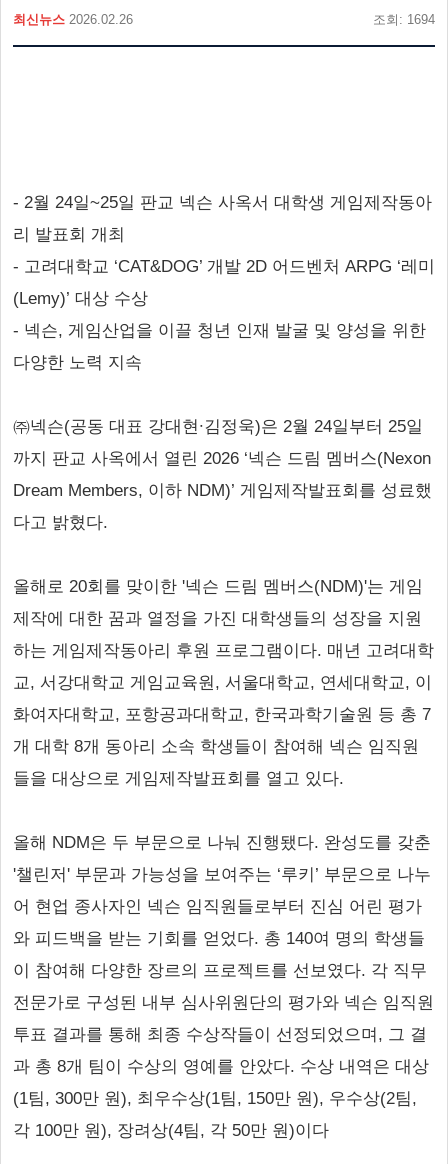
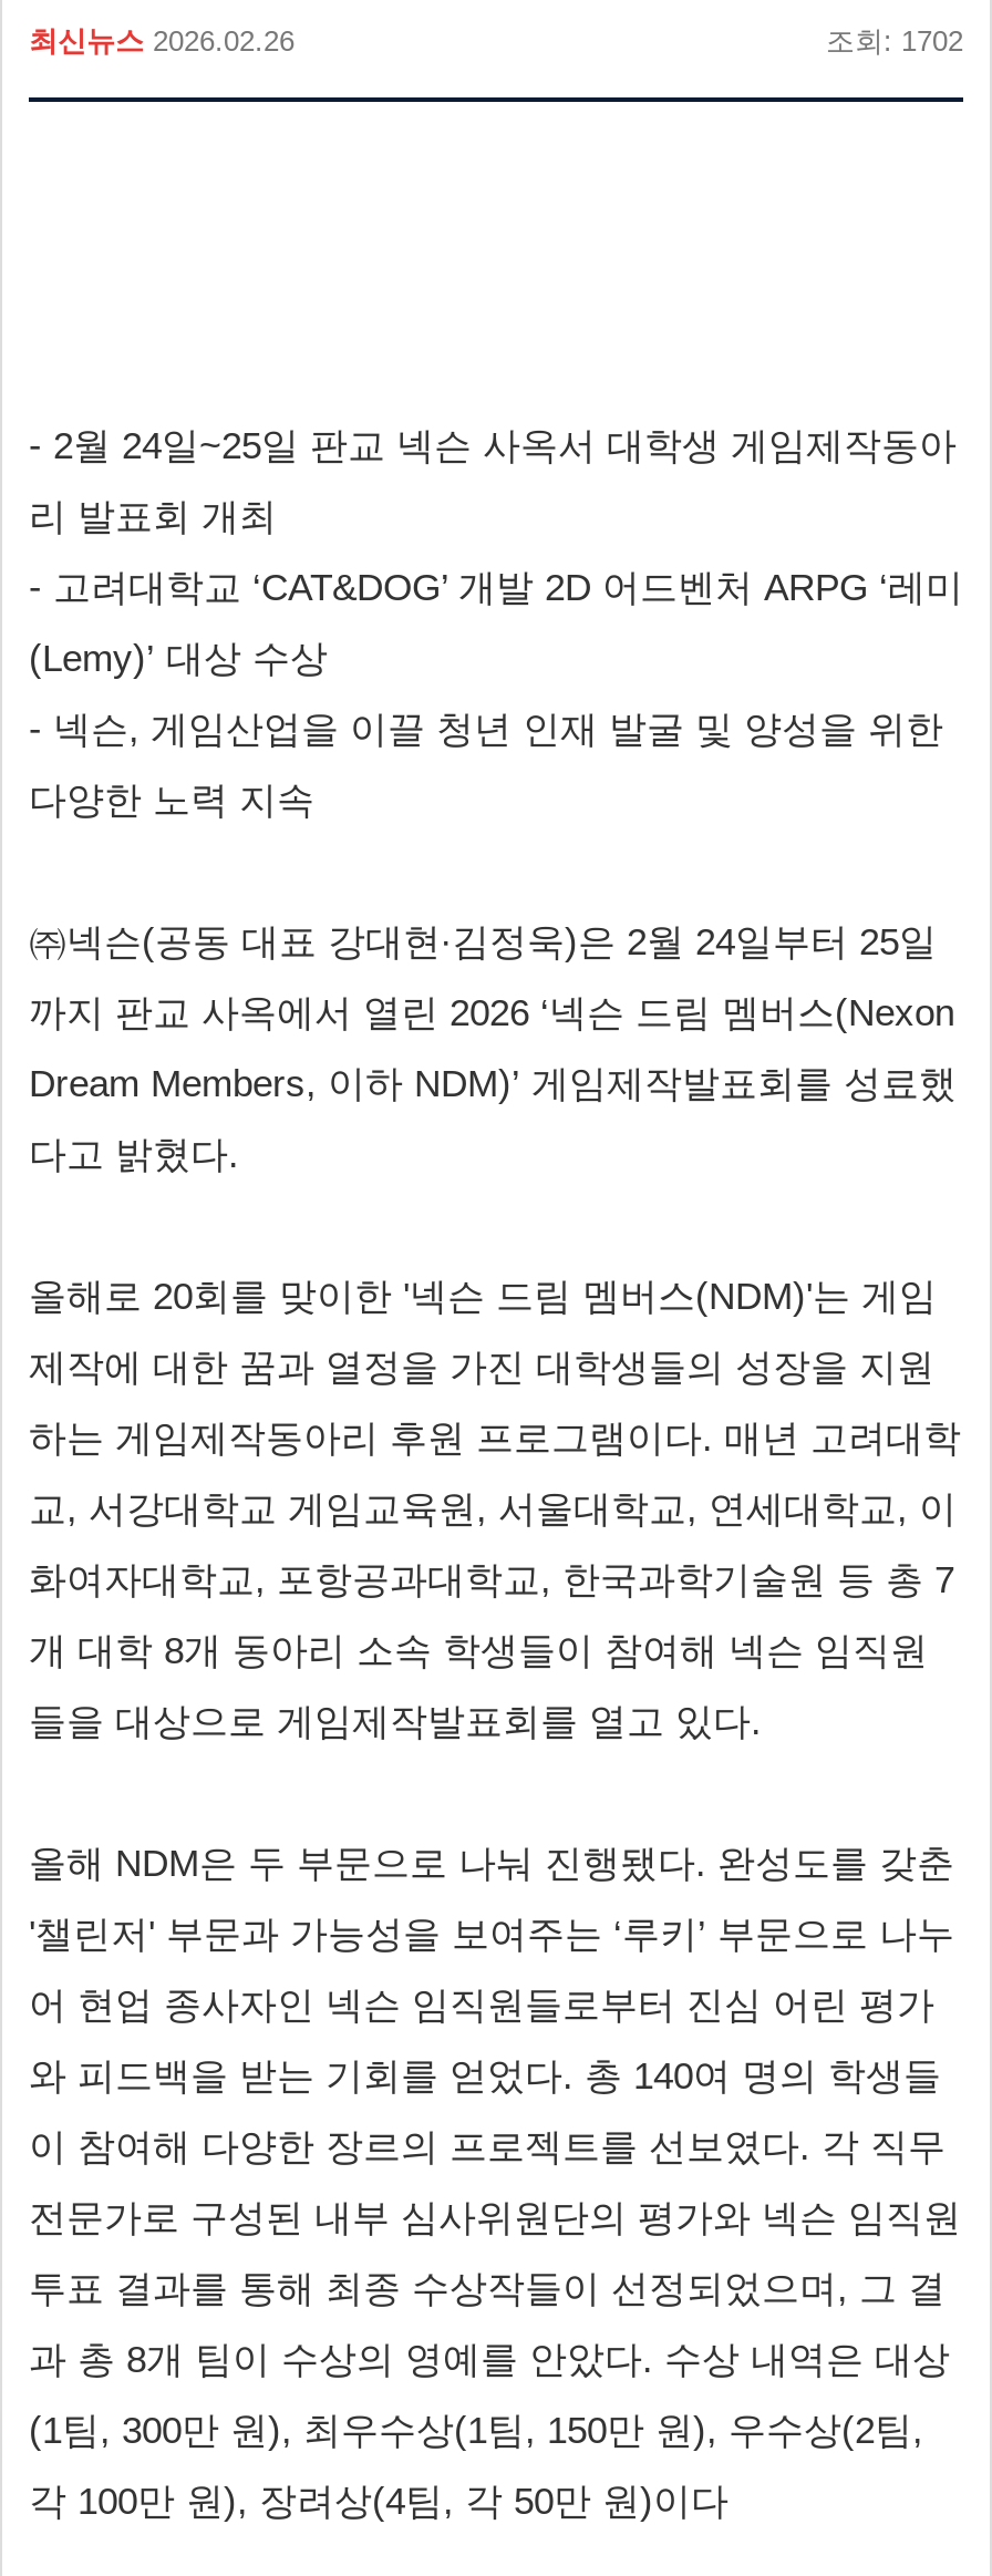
[373,12,435,27] 조회: 1694 -> [826,24,963,58] 조회: 1702

